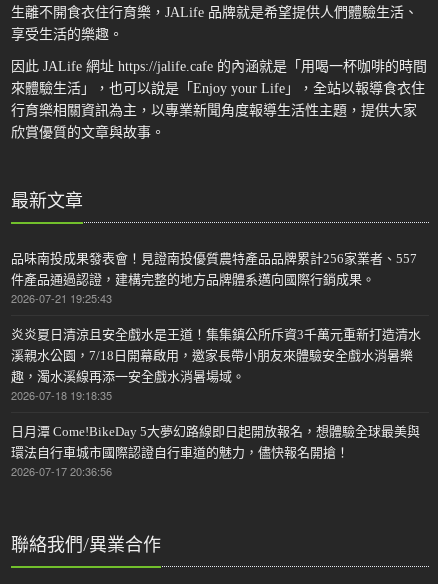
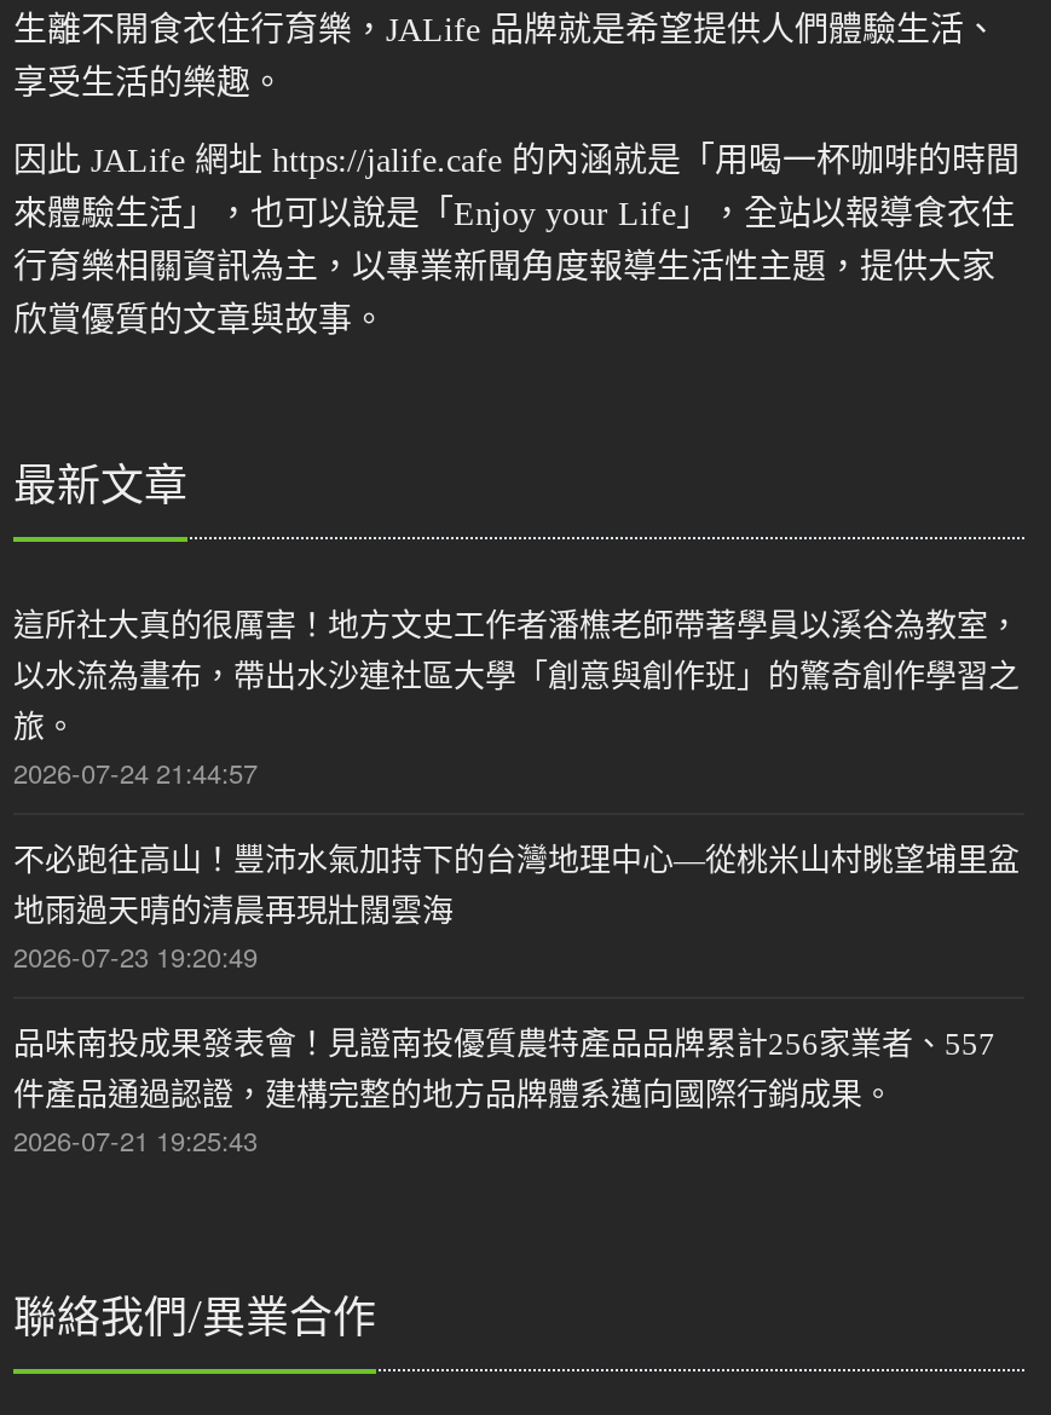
none -> [13,606,1020,974] 這所社大真的很厲害！地方文史工作者潘樵老師帶著學員以溪谷為教室， | 以水流為畫布，帶出水沙連社區大學「創意與創作班」的驚奇創作學習之 | 旅。 | 2026-07-24 21:44:57 | 不必跑往高山！豐沛水氣加持下的台灣地理中心—從桃米山村眺望埔里盆 | 地雨過天晴的清晨再現壯闊雲海 | 2026-07-23 19:20:49
moved [11,250,417,305] -> [13,1024,995,1157]: 品味南投成果發表會！見證南投優質農特產品品牌累計256家業者、557 | 件產品通過認證，建構完整的地方品牌體系邁向國際行銷成果。 | 2026-07-21 19:25:43
[11,326,421,478] 炎炎夏日清涼且安全戲水是王道！集集鎮公所斥資3千萬元重新打造清水 | 溪親水公園，7/18日開幕啟用，邀家長帶小朋友來體驗安全戲水消暑樂 | 趣，濁水溪線再添一安全戲水消暑場域。 | 2026-07-18 19:18:35 | 日月潭 Come!BikeDay 5大夢幻路線即日起開放報名，想體驗全球最美與 | 環法自行車城市國際認證自行車道的魅力，儘快報名開搶！ | 2026-07-17 20:36:56 -> none

